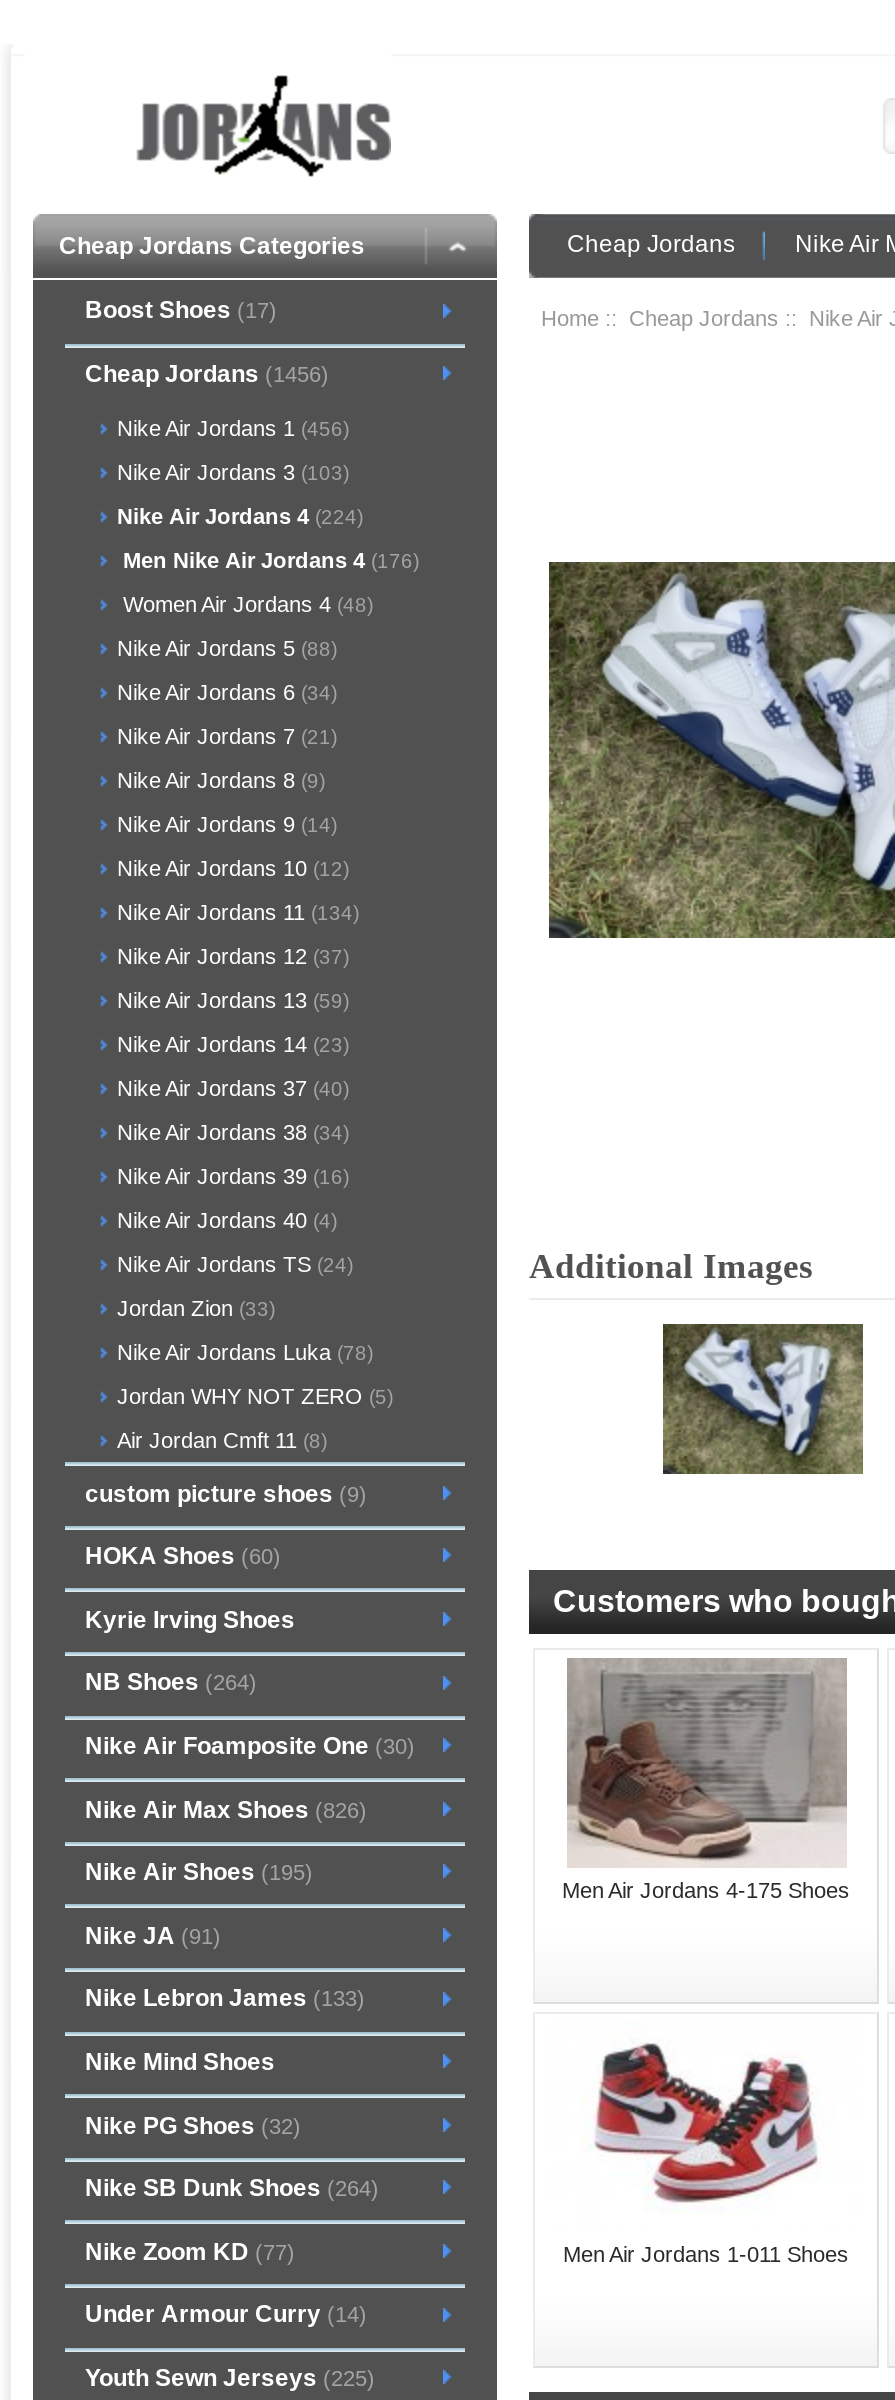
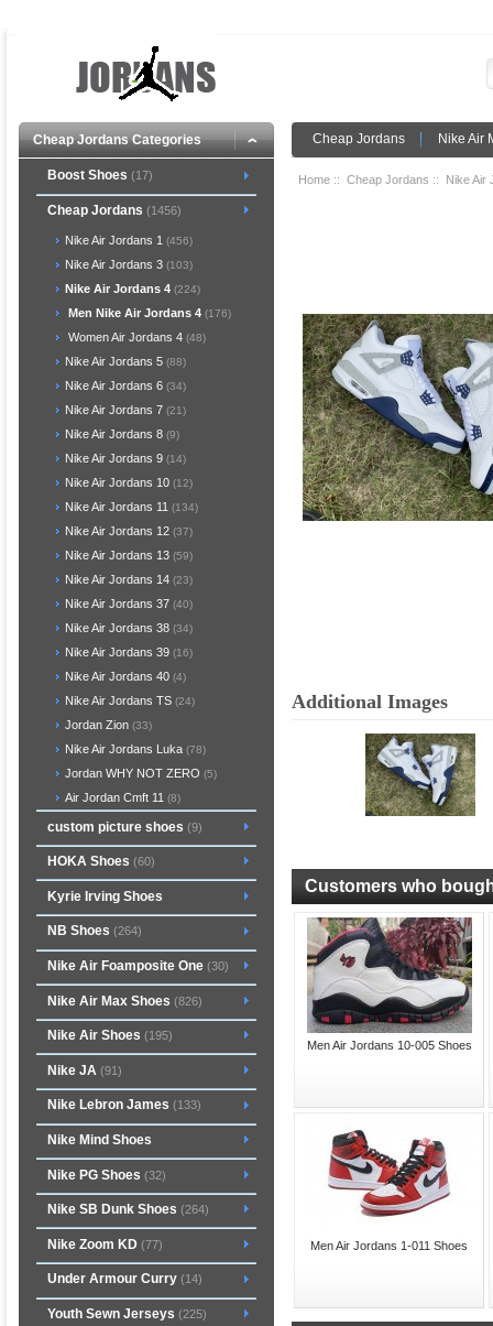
[557,1658,857,1902] [image] | Men Air Jordans 4-175 Shoes -> [306,916,473,1052] [image] | Men Air Jordans 10-005 Shoes

